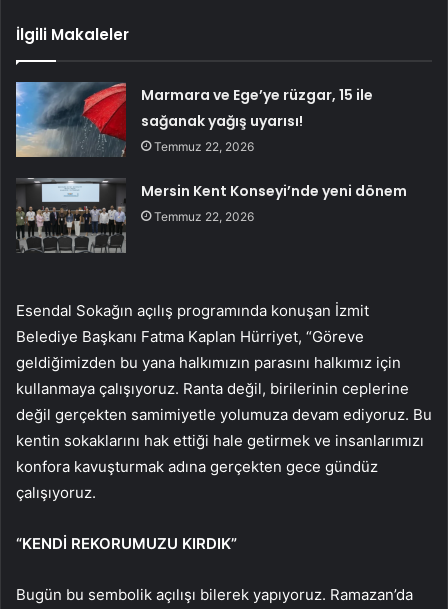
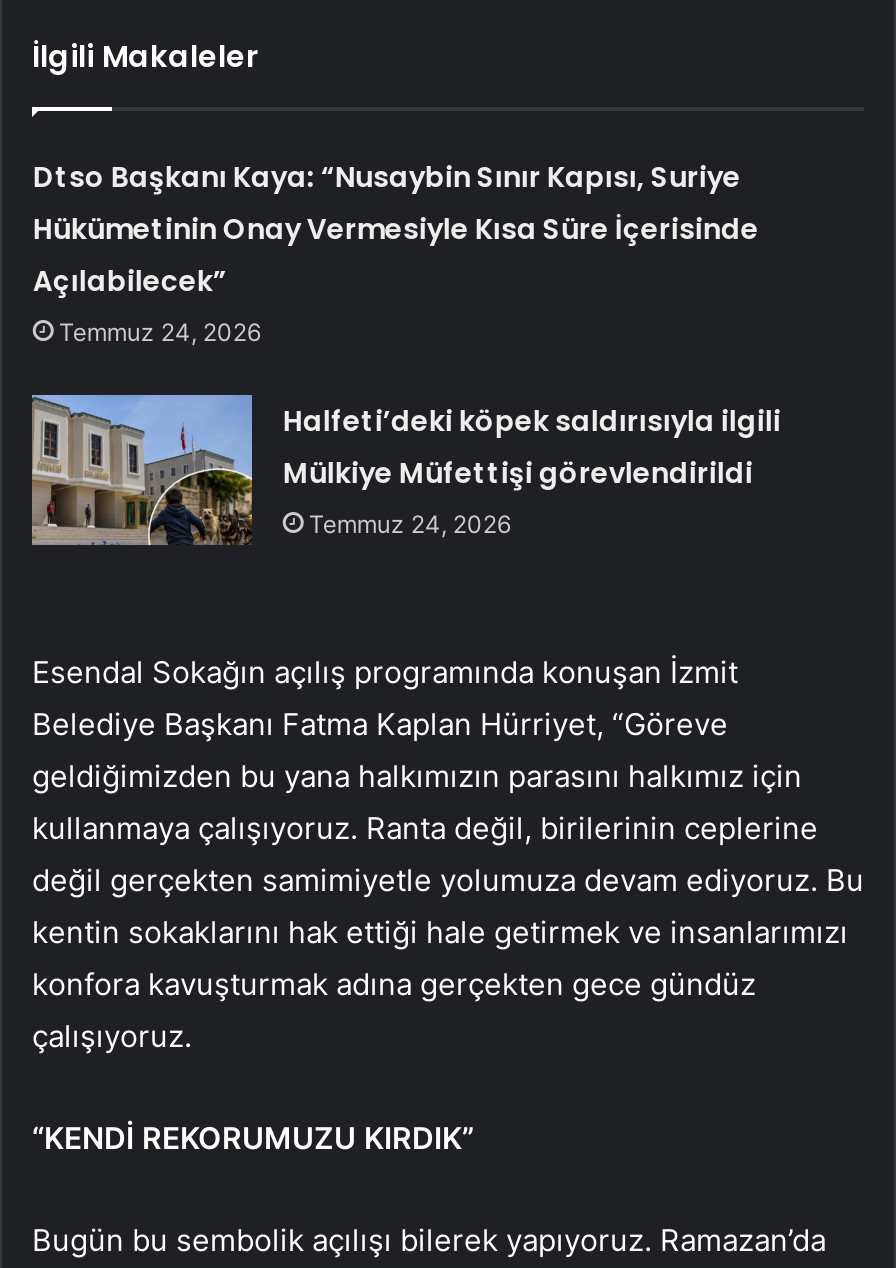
[141,85,373,154] Marmara ve Ege’ye rüzgar, 15 ile | sağanak yağış uyarısı! | Temmuz 22, 2026 -> [33,157,759,347] Dtso Başkanı Kaya: “Nusaybin Sınır Kapısı, Suriye | Hükümetinin Onay Vermesiyle Kısa Süre İçerisinde | Açılabilecek” | Temmuz 24, 2026
[16,181,407,254] [image] | Mersin Kent Konseyi’nde yeni dönem | Temmuz 22, 2026 -> [30,393,781,547] [image] | Halfeti’deki köpek saldırısıyla ilgili | Mülkiye Müfettişi görevlendirildi | Temmuz 24, 2026

